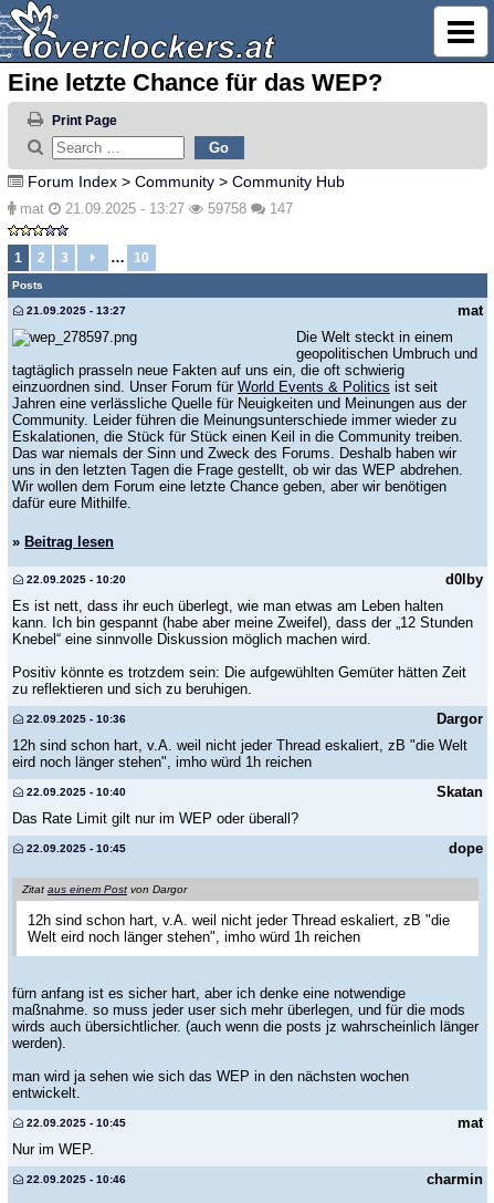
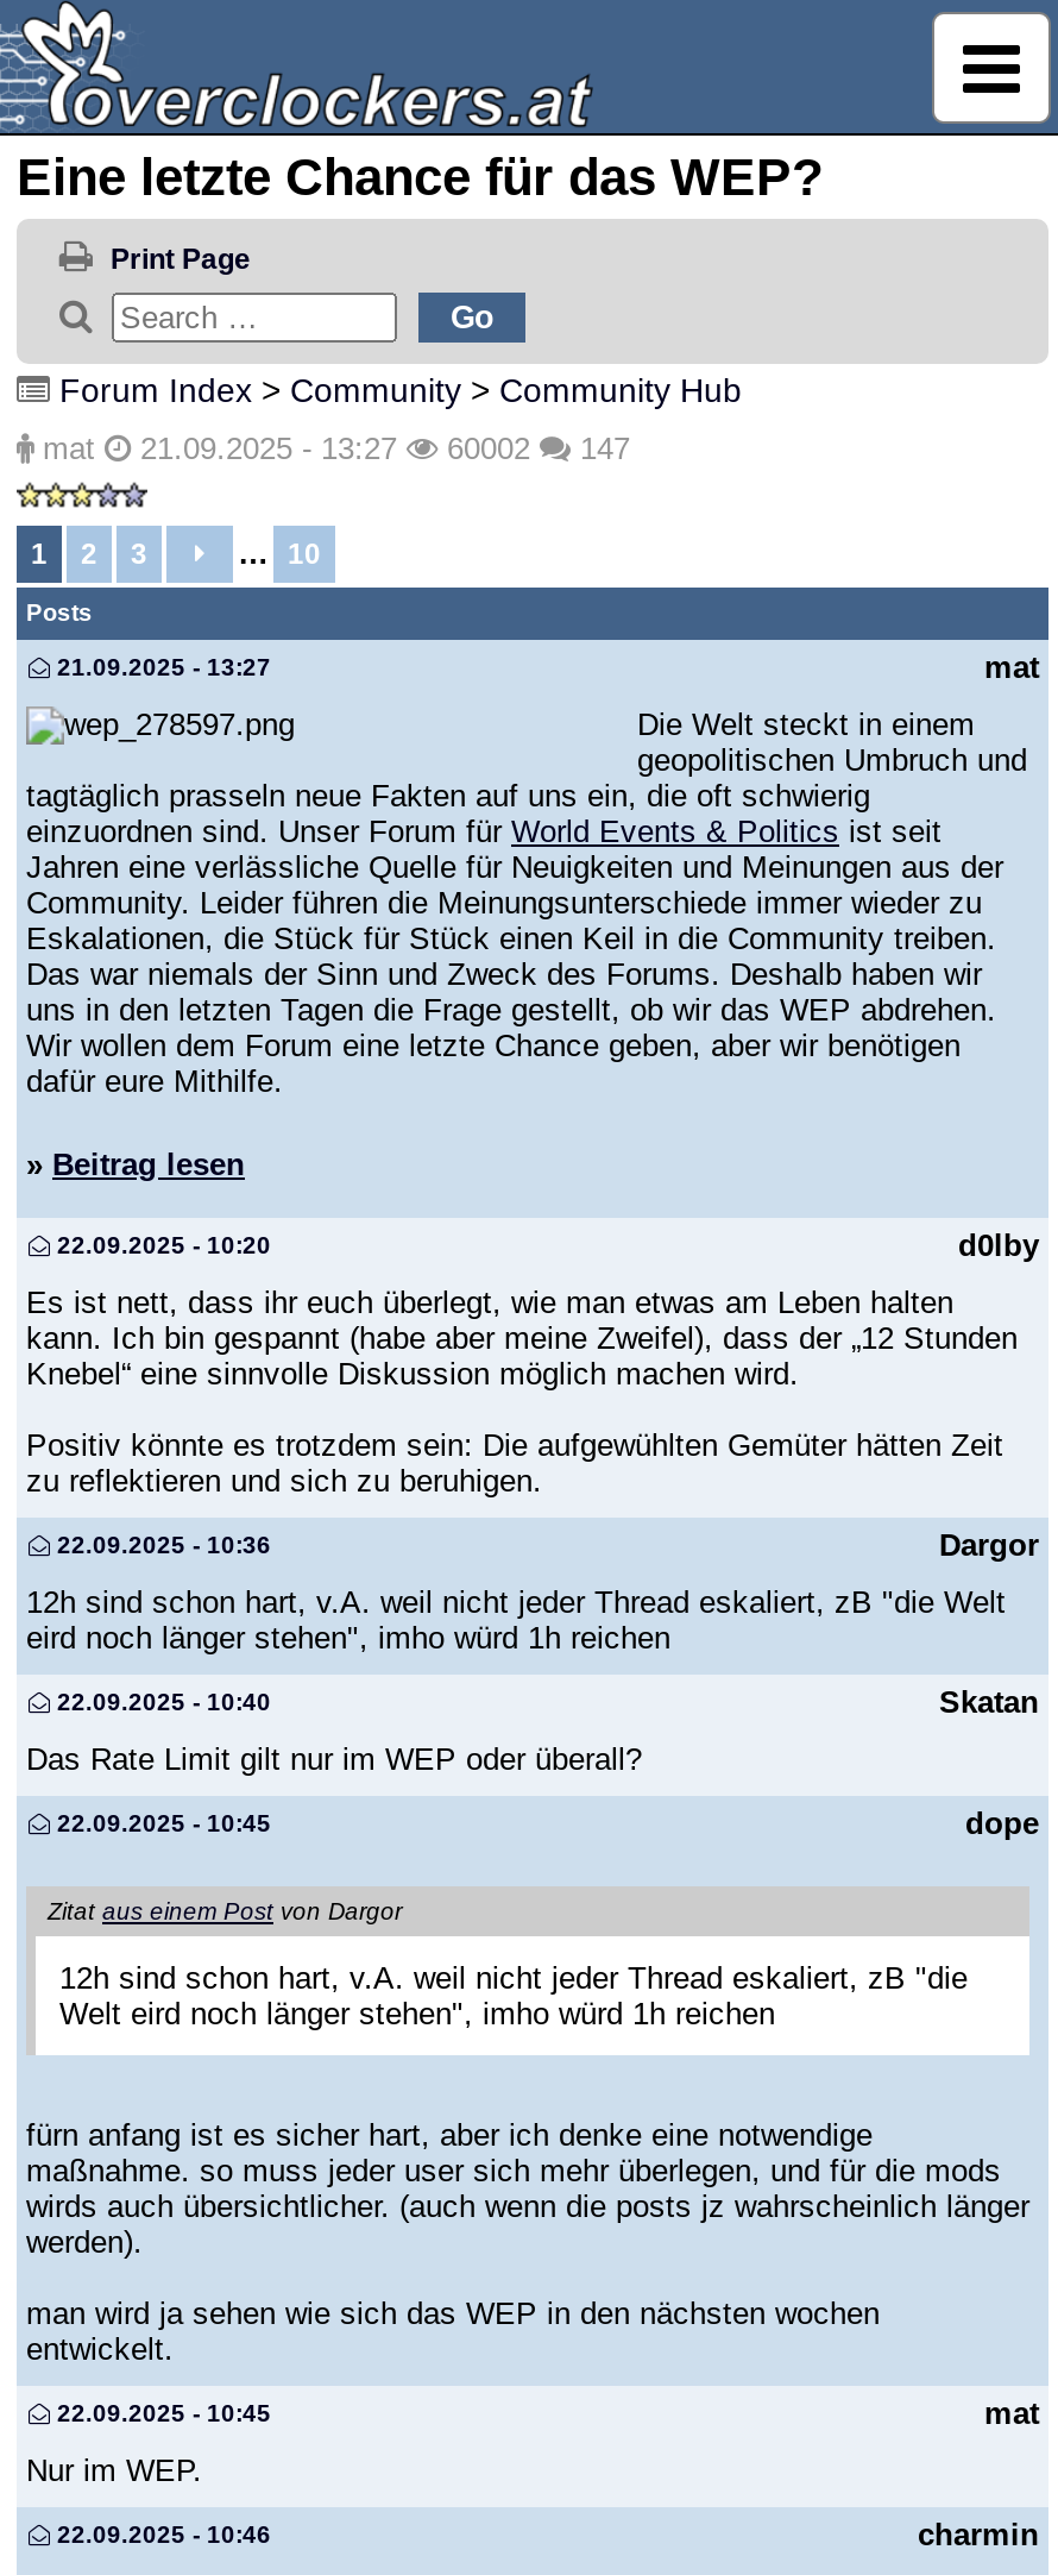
[15,200,293,217] mat 21.09.2025 - 13:27 59758 147 -> [33,430,630,466] mat 21.09.2025 - 13:27 60002 147

